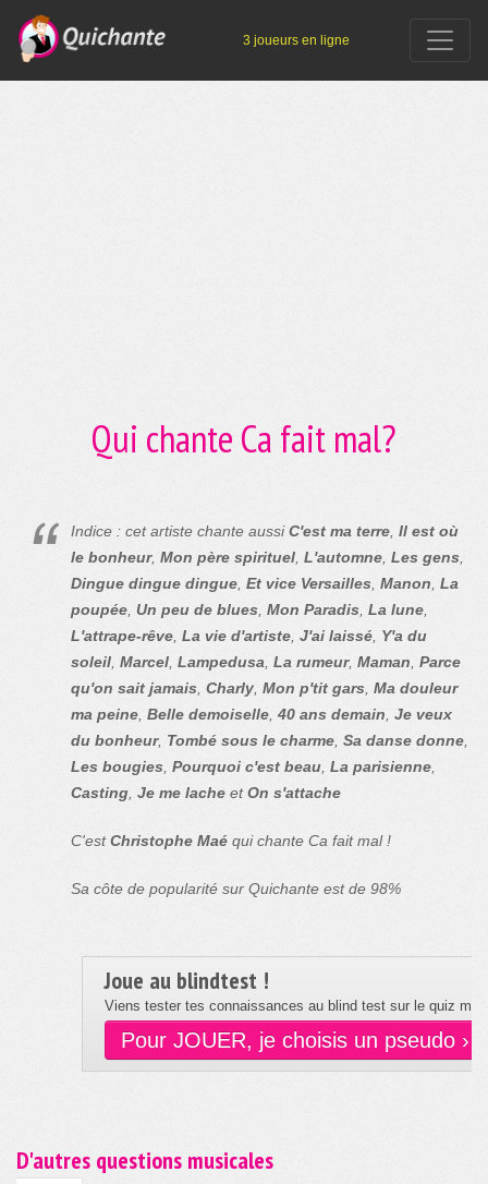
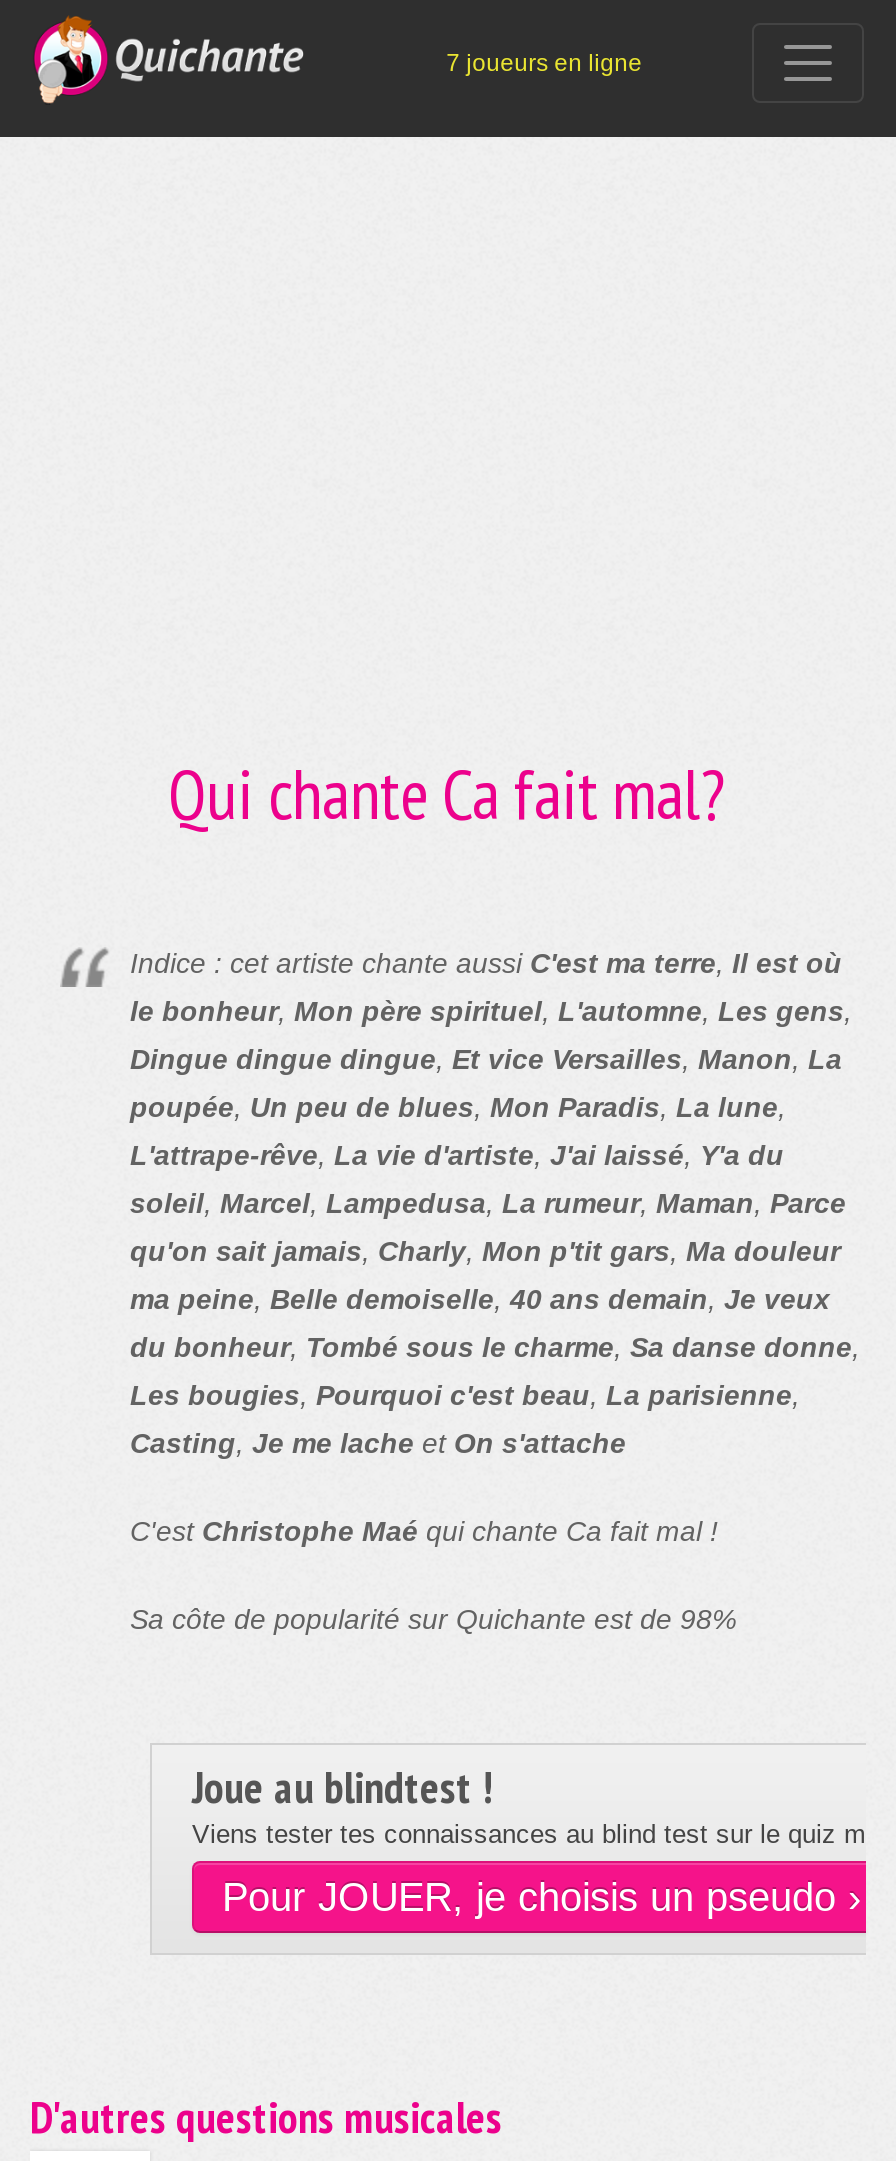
[243,33,350,48] 3 joueurs en ligne -> [446,49,642,77] 7 joueurs en ligne

